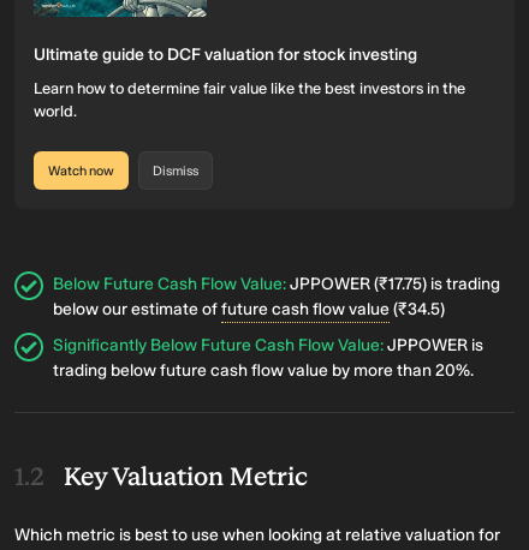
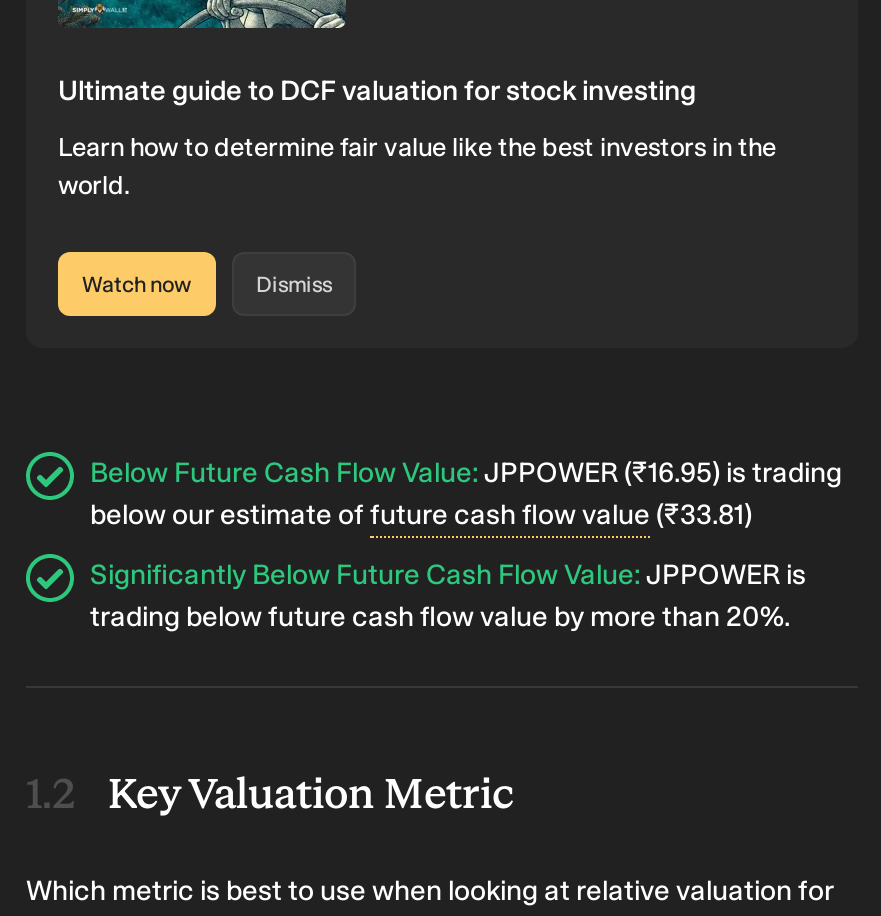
[53,274,500,294] Below Future Cash Flow Value: JPPOWER (₹17.75) is trading -> [90,456,842,490] Below Future Cash Flow Value: JPPOWER (₹16.95) is trading
[53,299,445,319] below our estimate of future cash flow value (₹34.5) -> [90,498,752,532] below our estimate of future cash flow value (₹33.81)

